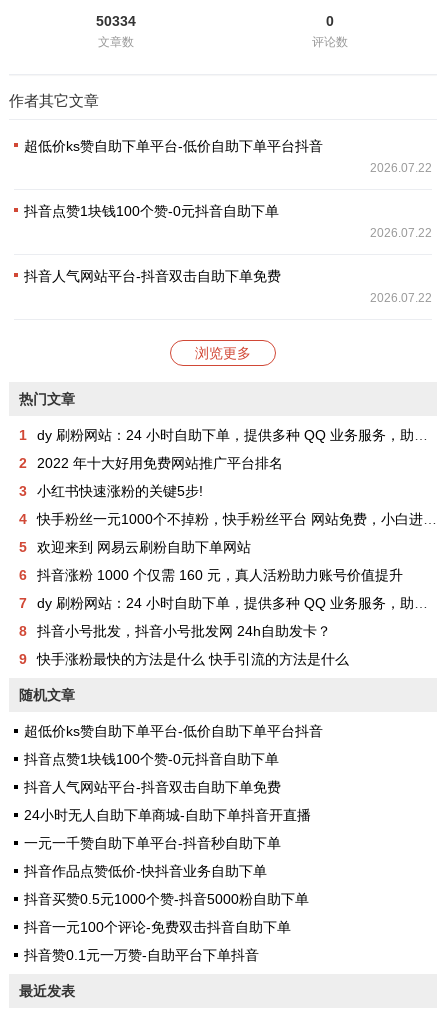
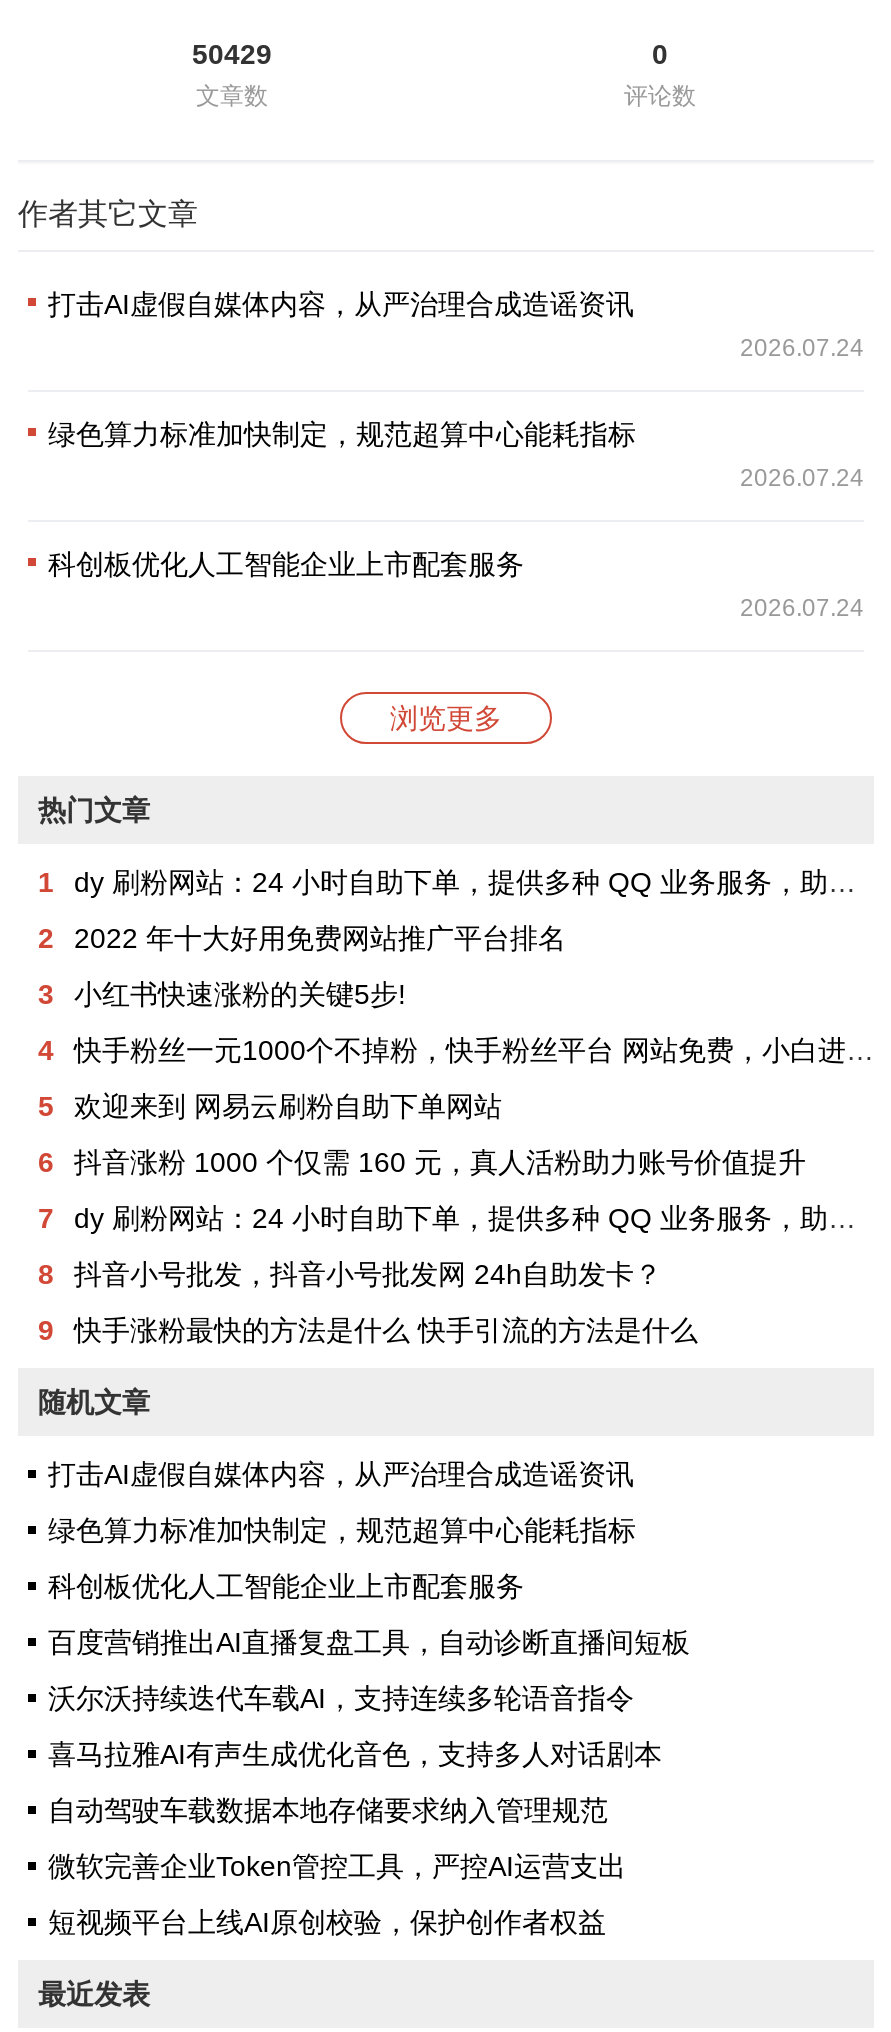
[96,13,136,29] 50334 -> [192,38,272,70] 50429
[24,138,432,175] 超低价ks赞自助下单平台-低价自助下单平台抖音 | 2026.07.22 -> [48,288,864,362] 打击AI虚假自媒体内容，从严治理合成造谣资讯 | 2026.07.24
[24,203,432,240] 抖音点赞1块钱100个赞-0元抖音自助下单 | 2026.07.22 -> [48,418,864,492] 绿色算力标准加快制定，规范超算中心能耗指标 | 2026.07.24
[24,268,432,305] 抖音人气网站平台-抖音双击自助下单免费 | 2026.07.22 -> [48,548,864,622] 科创板优化人工智能企业上市配套服务 | 2026.07.24
[24,723,323,739] 超低价ks赞自助下单平台-低价自助下单平台抖音 -> [48,1458,634,1490] 打击AI虚假自媒体内容，从严治理合成造谣资讯
[24,751,279,767] 抖音点赞1块钱100个赞-0元抖音自助下单 -> [48,1514,636,1546] 绿色算力标准加快制定，规范超算中心能耗指标
[24,779,281,795] 抖音人气网站平台-抖音双击自助下单免费 -> [48,1570,524,1602] 科创板优化人工智能企业上市配套服务
[24,807,311,823] 24小时无人自助下单商城-自助下单抖音开直播 -> [48,1626,690,1658] 百度营销推出AI直播复盘工具，自动诊断直播间短板
[24,835,281,851] 一元一千赞自助下单平台-抖音秒自助下单 -> [48,1682,634,1714] 沃尔沃持续迭代车载AI，支持连续多轮语音指令
[24,863,267,879] 抖音作品点赞低价-快抖音业务自助下单 -> [48,1738,662,1770] 喜马拉雅AI有声生成优化音色，支持多人对话剧本
[24,891,309,907] 抖音买赞0.5元1000个赞-抖音5000粉自助下单 -> [48,1794,608,1826] 自动驾驶车载数据本地存储要求纳入管理规范
[24,919,291,935] 抖音一元100个评论-免费双击抖音自助下单 -> [48,1850,626,1882] 微软完善企业Token管控工具，严控AI运营支出
[24,947,259,963] 抖音赞0.1元一万赞-自助平台下单抖音 -> [48,1906,606,1938] 短视频平台上线AI原创校验，保护创作者权益

